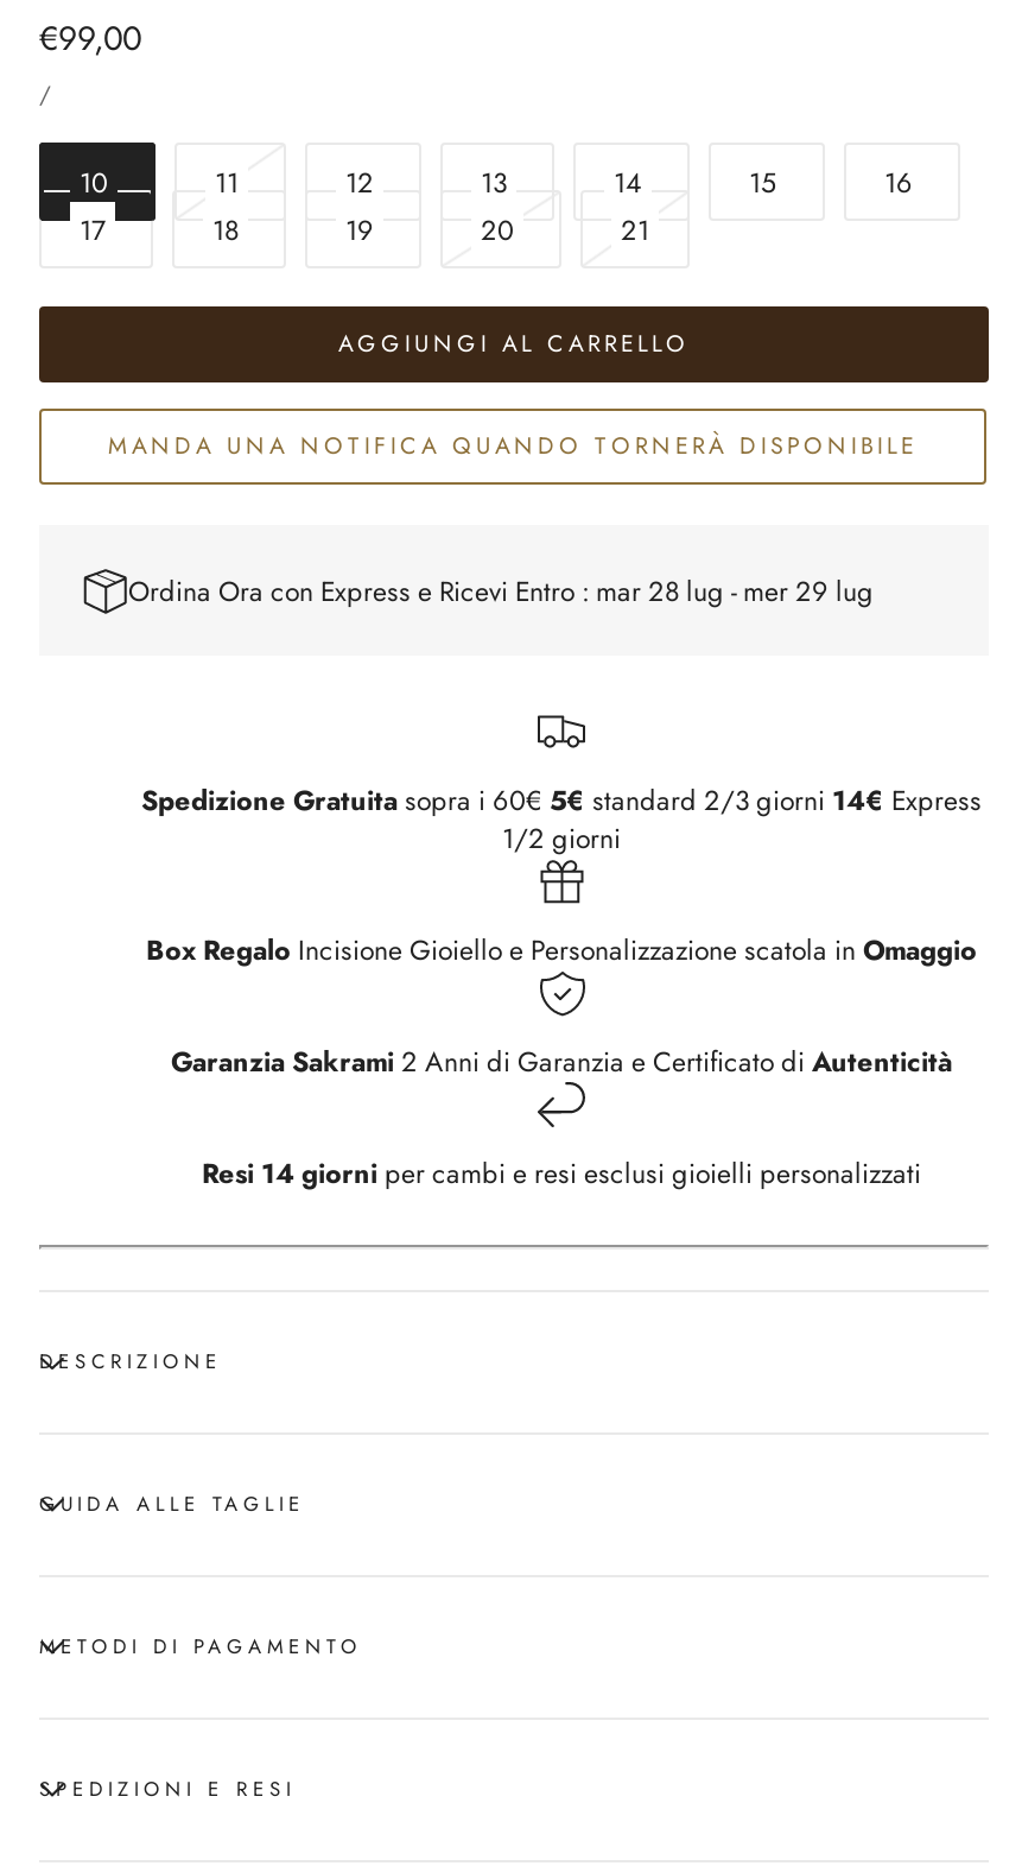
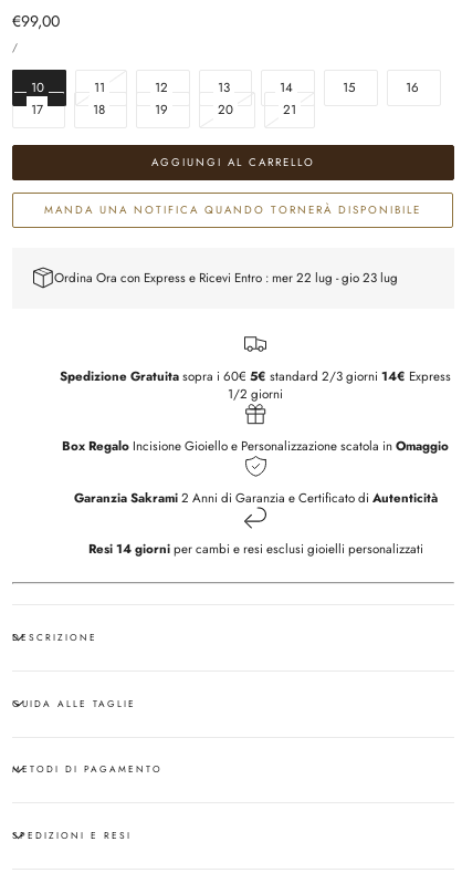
[128,572,874,610] Ordina Ora con Express e Ricevi Entro : mar 28 lug - mer 29 lug -> [54,269,397,287] Ordina Ora con Express e Ricevi Entro : mer 22 lug - gio 23 lug

